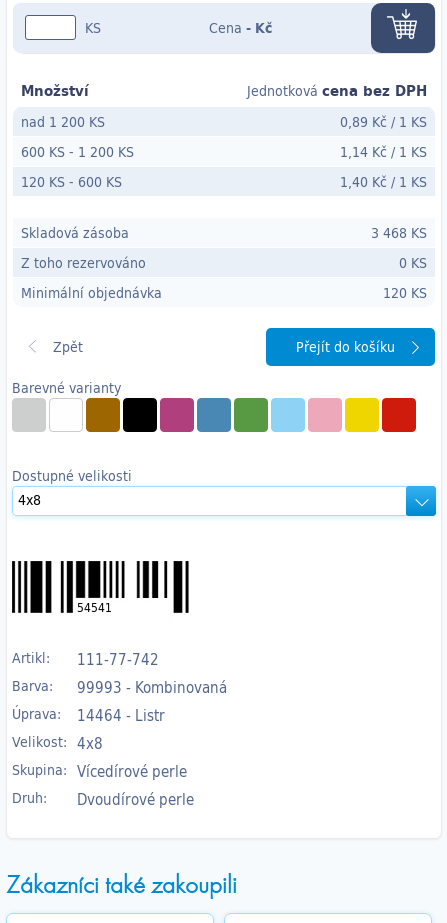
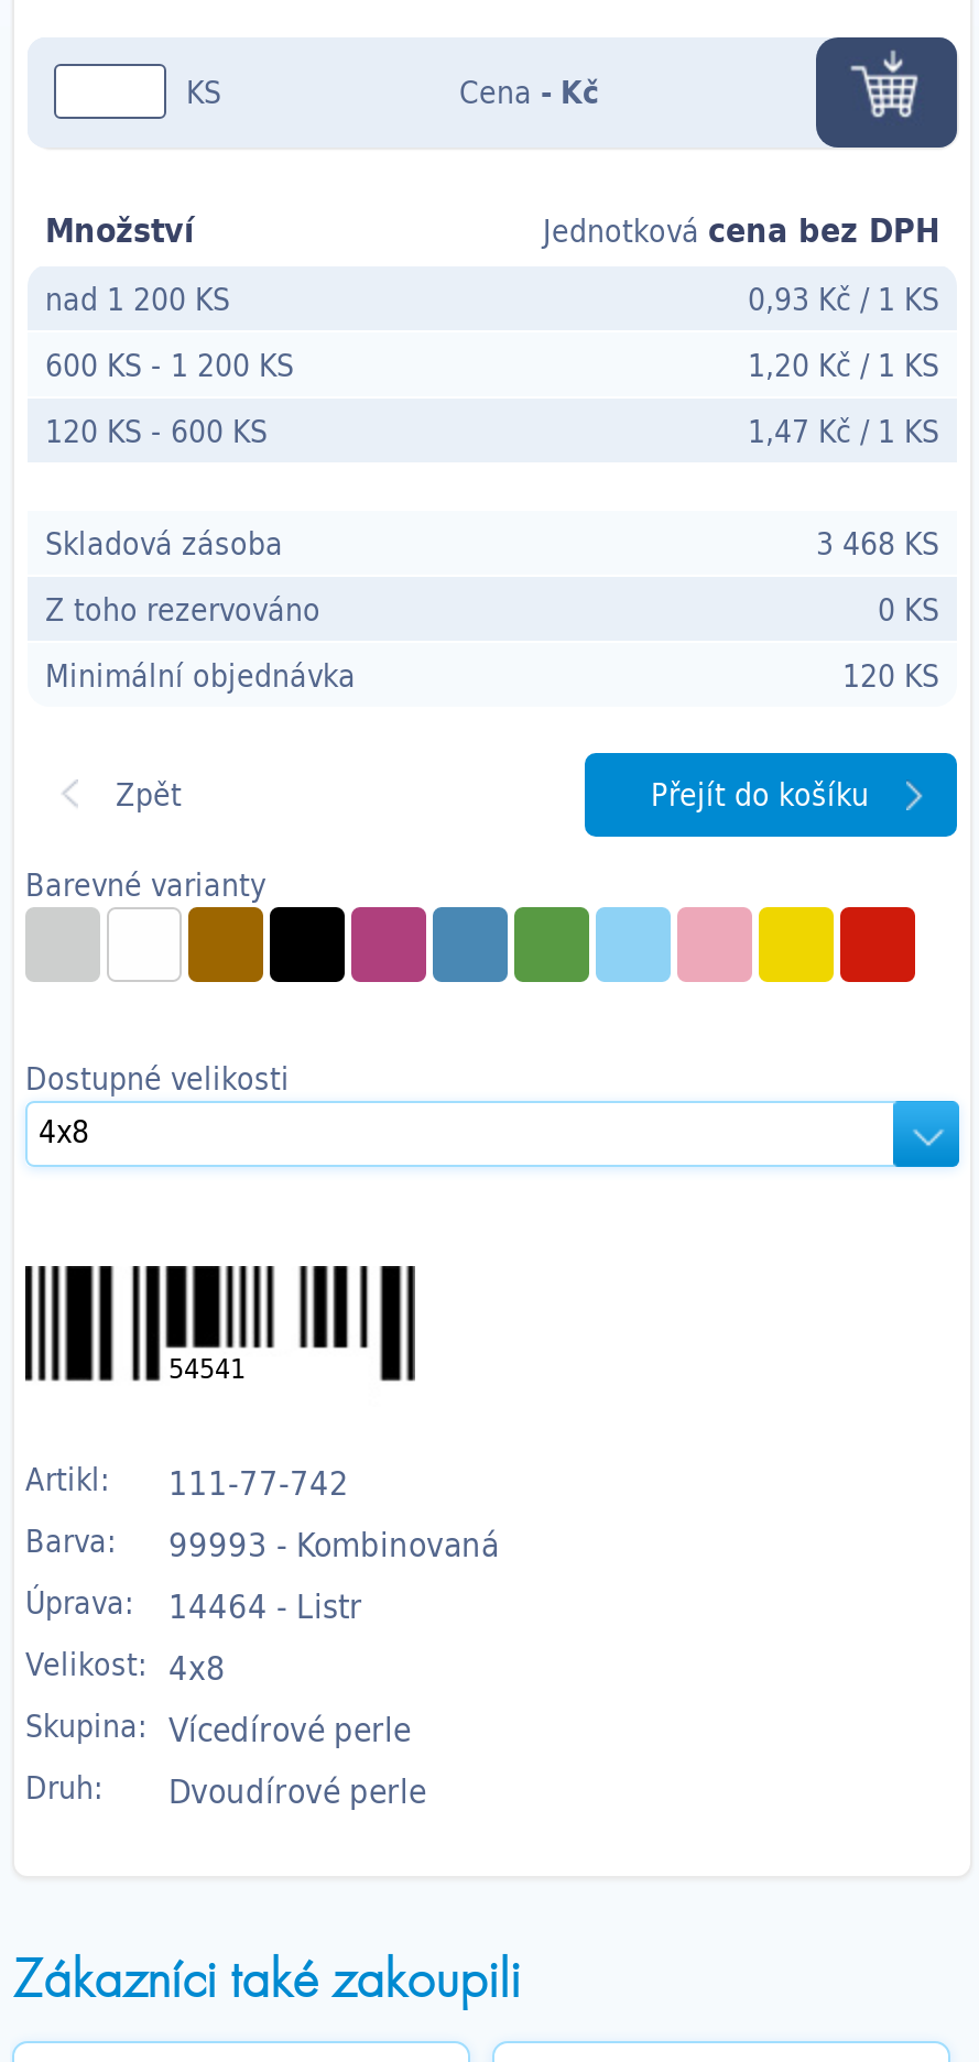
[340,111,427,132] 0,89 Kč / 1 KS -> [748,276,939,322] 0,93 Kč / 1 KS
[340,141,427,162] 1,14 Kč / 1 KS -> [748,342,939,388] 1,20 Kč / 1 KS
[340,171,427,192] 1,40 Kč / 1 KS -> [748,408,939,454] 1,47 Kč / 1 KS

